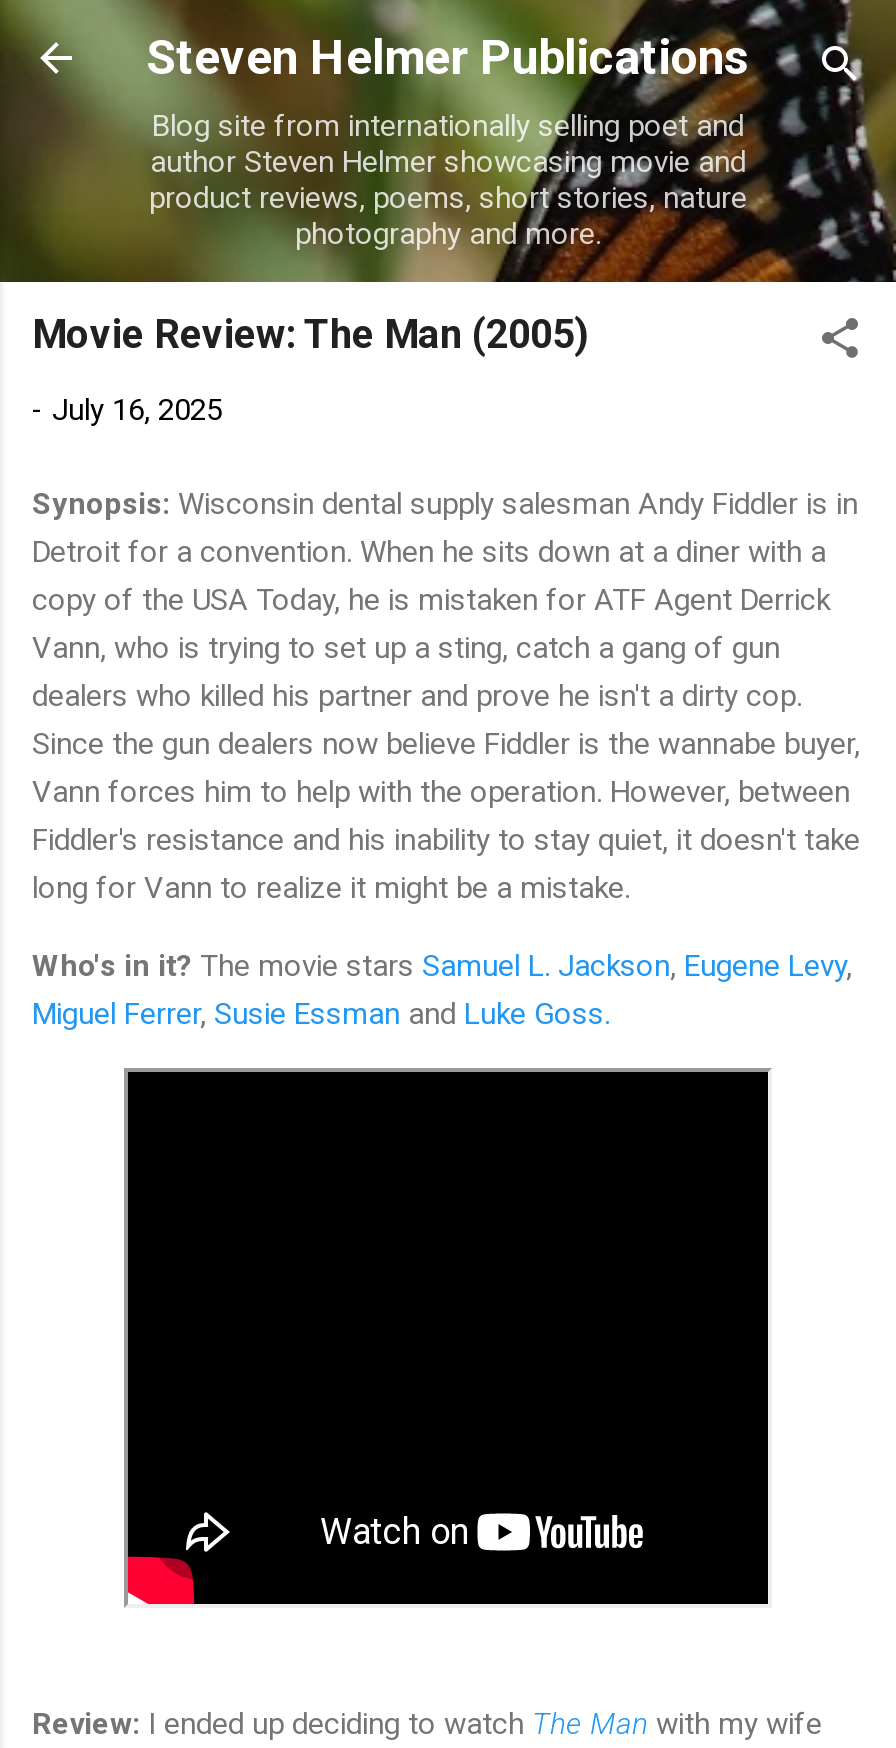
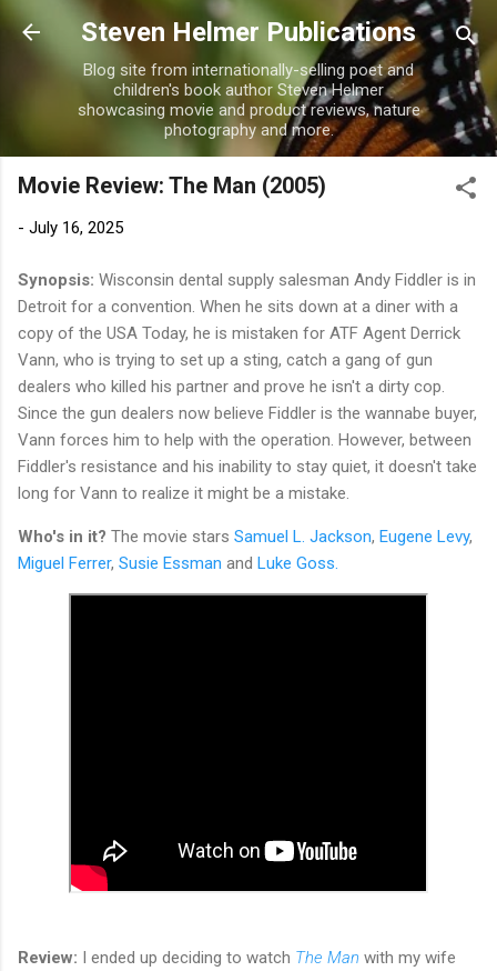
[149,108,747,216] Blog site from internationally selling poet and | author Steven Helmer showcasing movie and | product reviews, poems, short stories, nature -> [77,60,420,120] Blog site from internationally-selling poet and | children's book author Steven Helmer | showcasing movie and product reviews, nature

